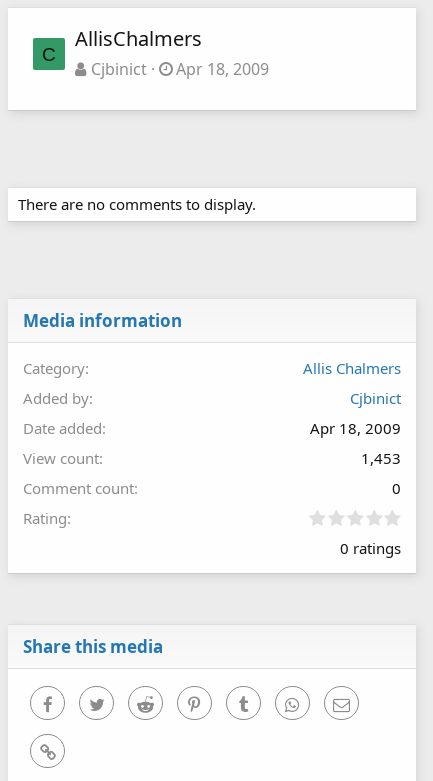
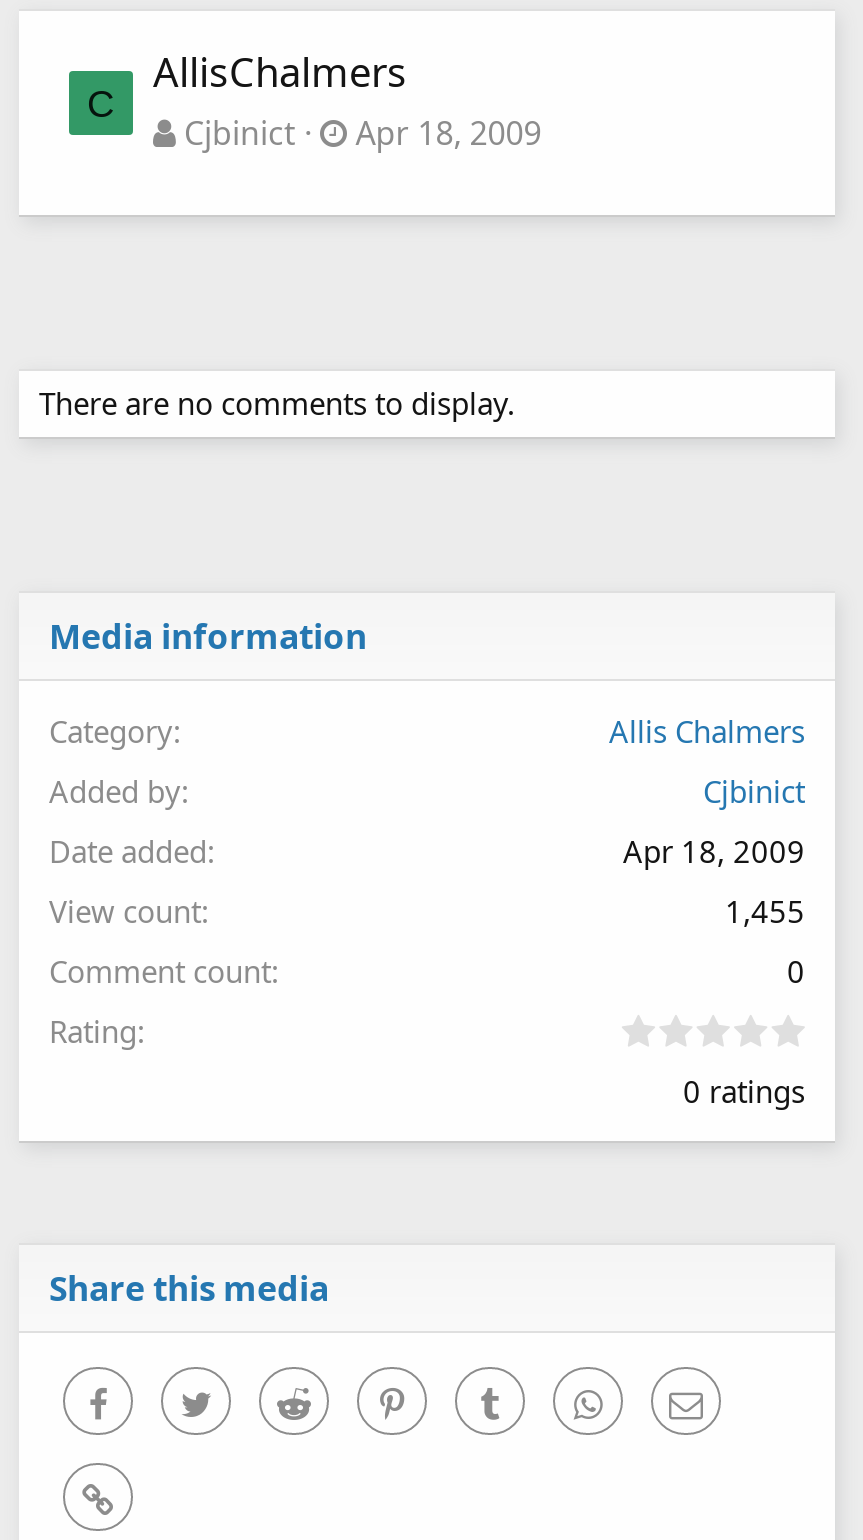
[361,448,401,468] 1,453 -> [725,892,805,932] 1,455

